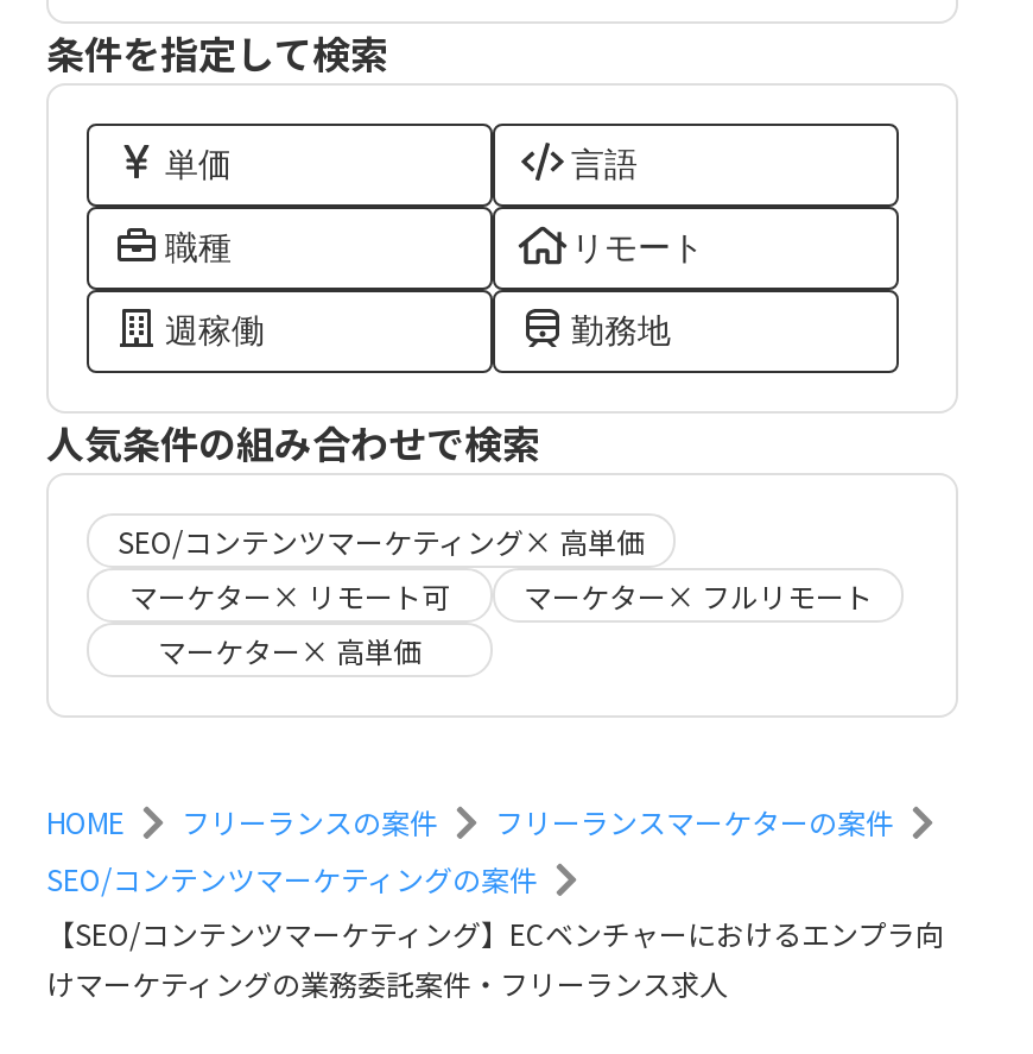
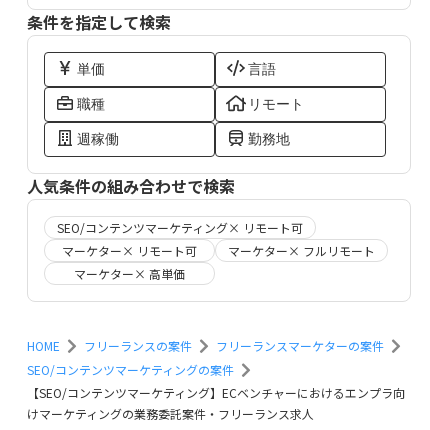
[118,520,645,560] SEO/コンテンツマーケティング× 高単価 -> [57,219,303,236] SEO/コンテンツマーケティング× リモート可

